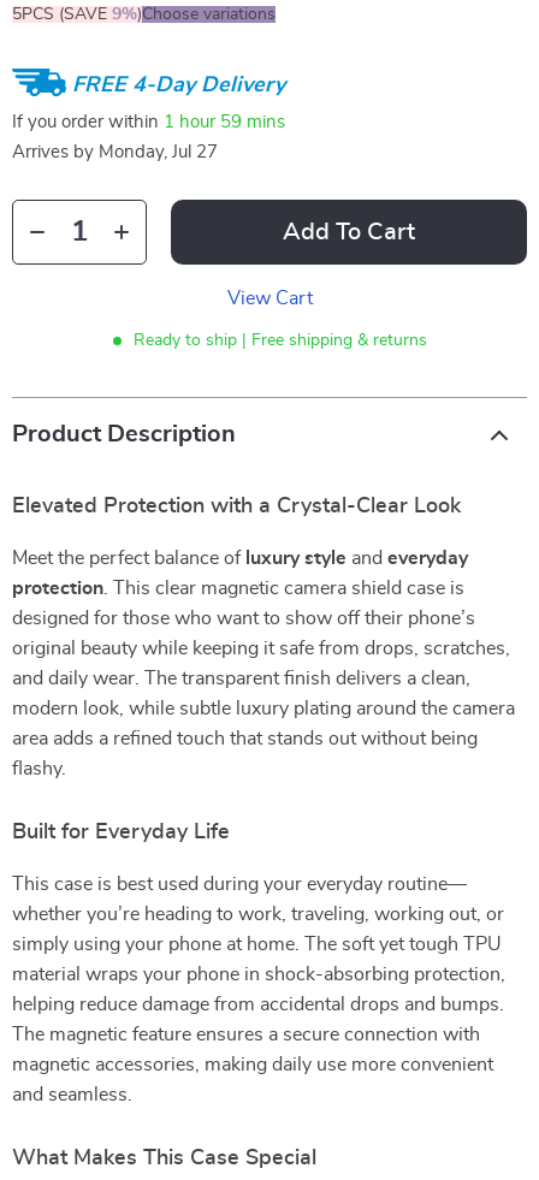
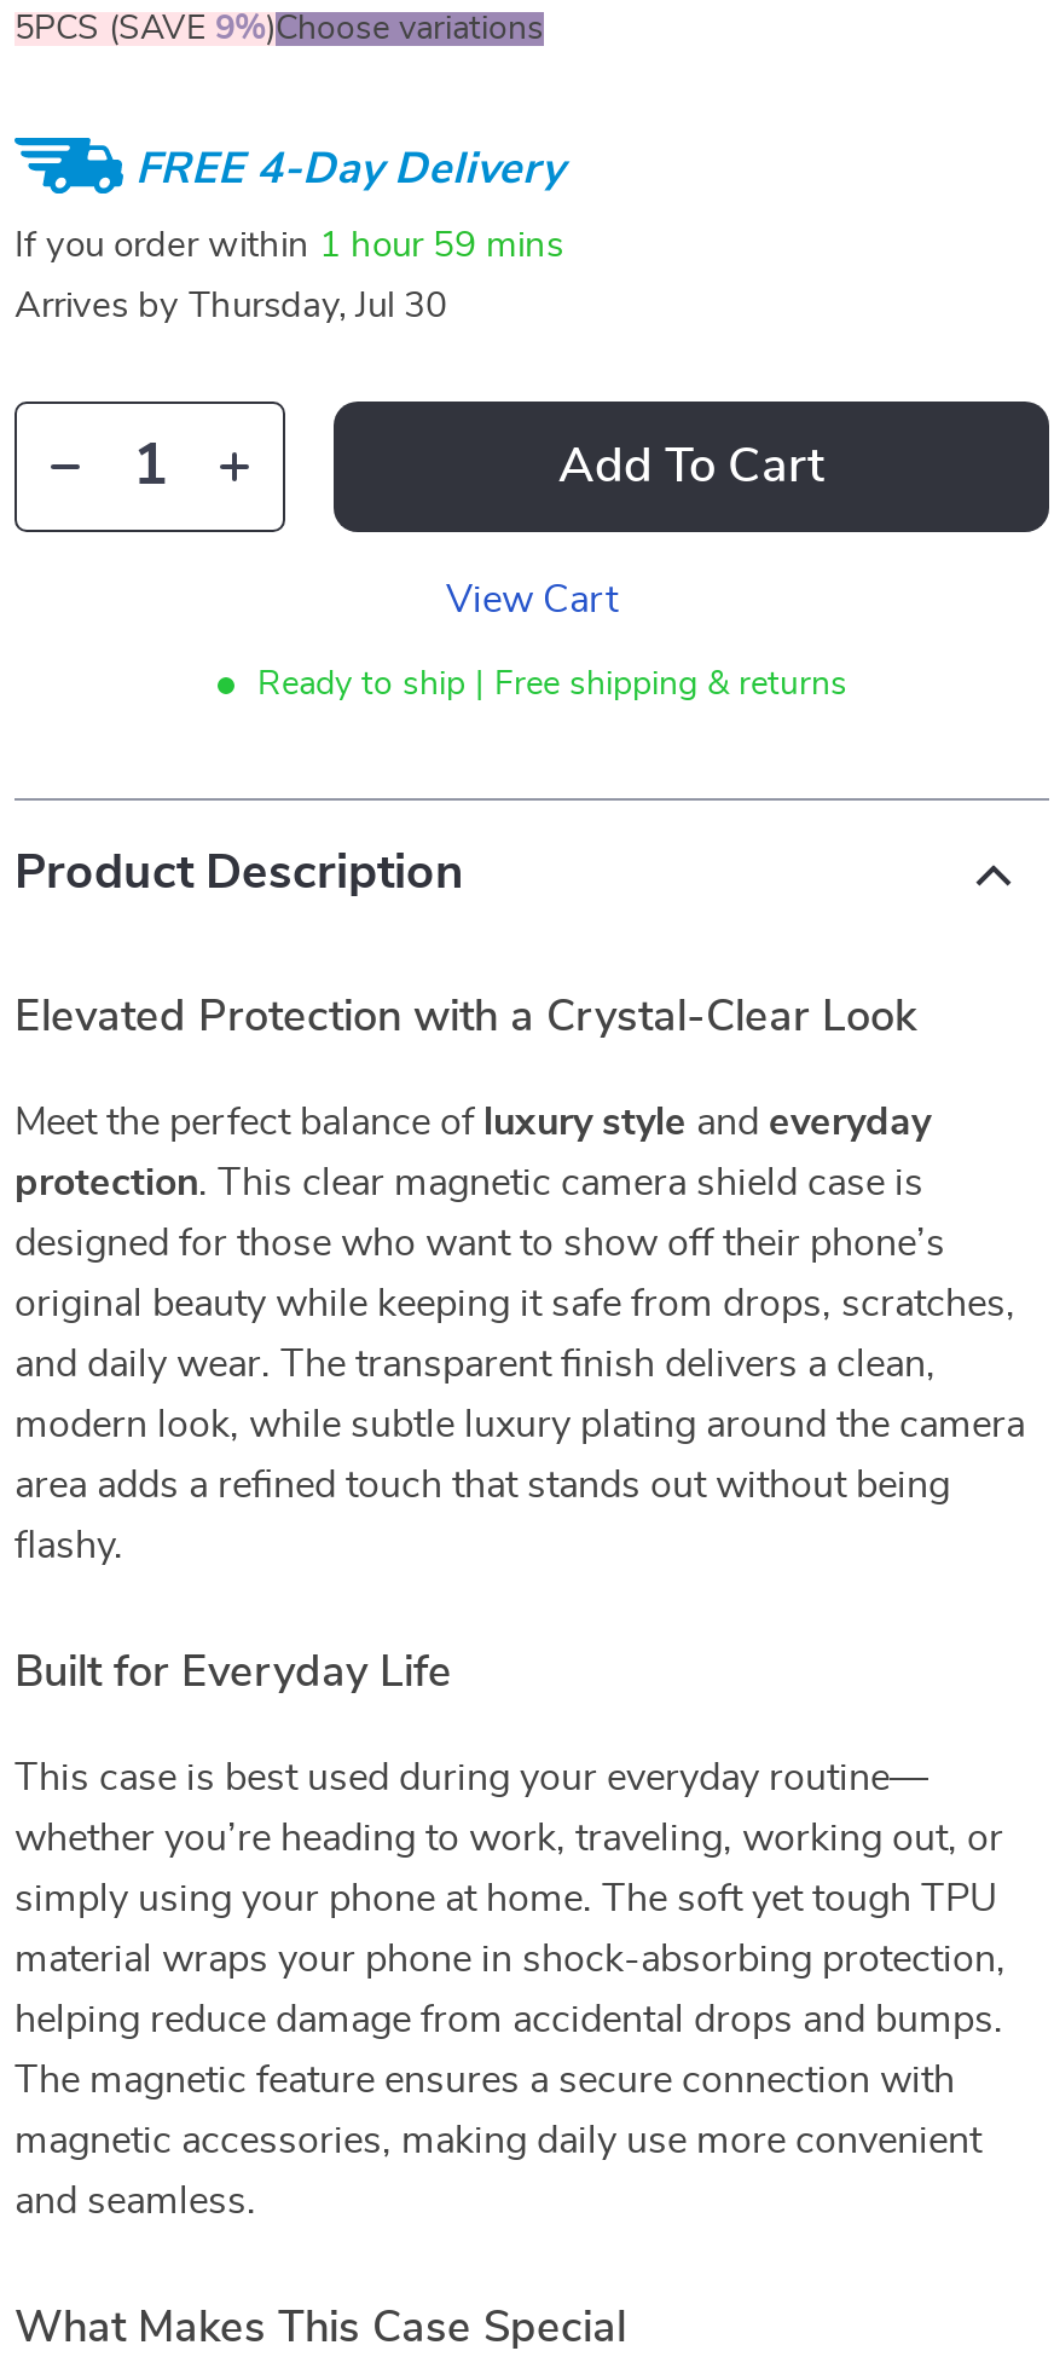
[12,143,218,161] Arrives by Monday, Jul 27 -> [15,288,447,324] Arrives by Thursday, Jul 30

